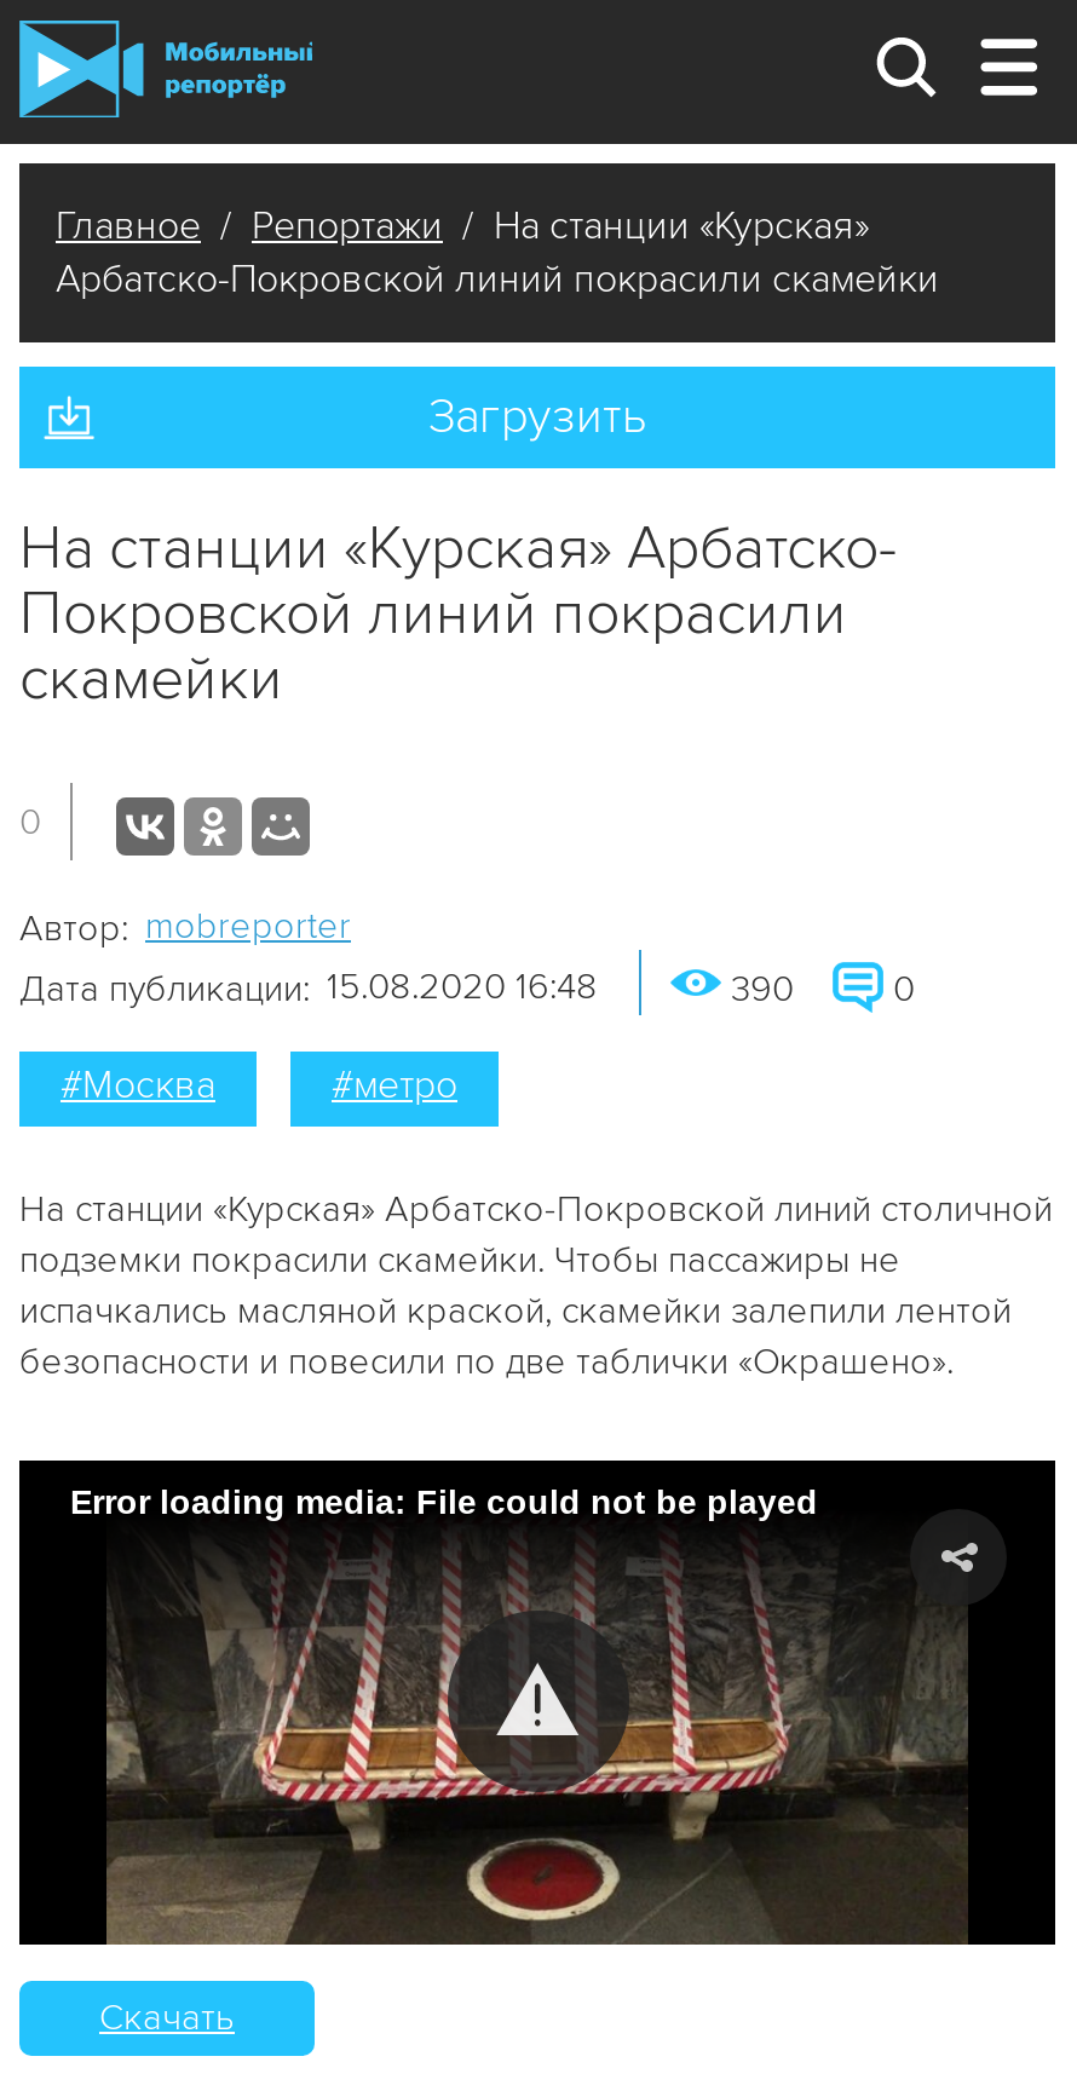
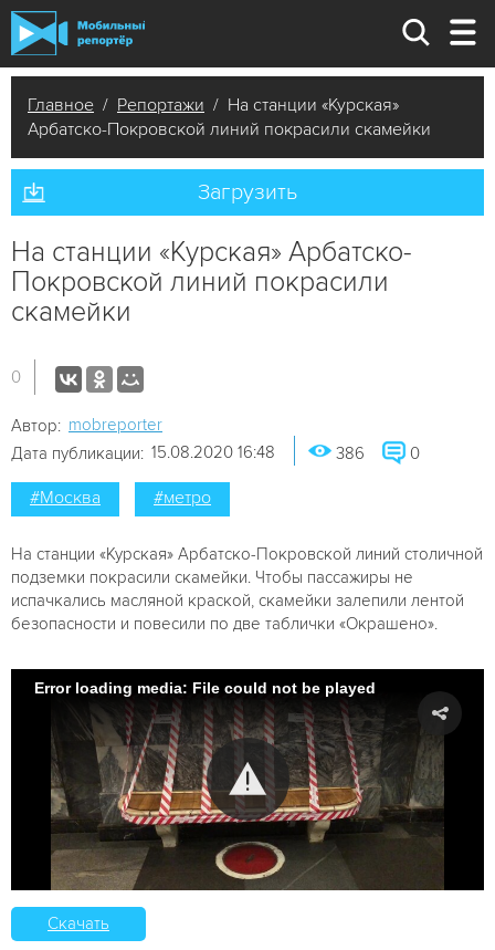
[731,966,794,1009] 390 -> [336,443,365,463] 386

